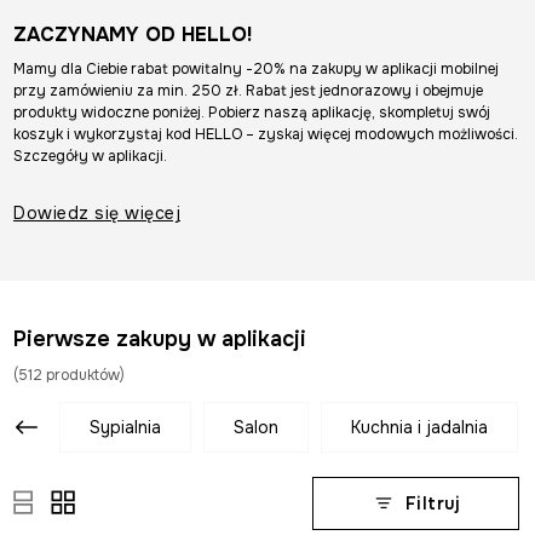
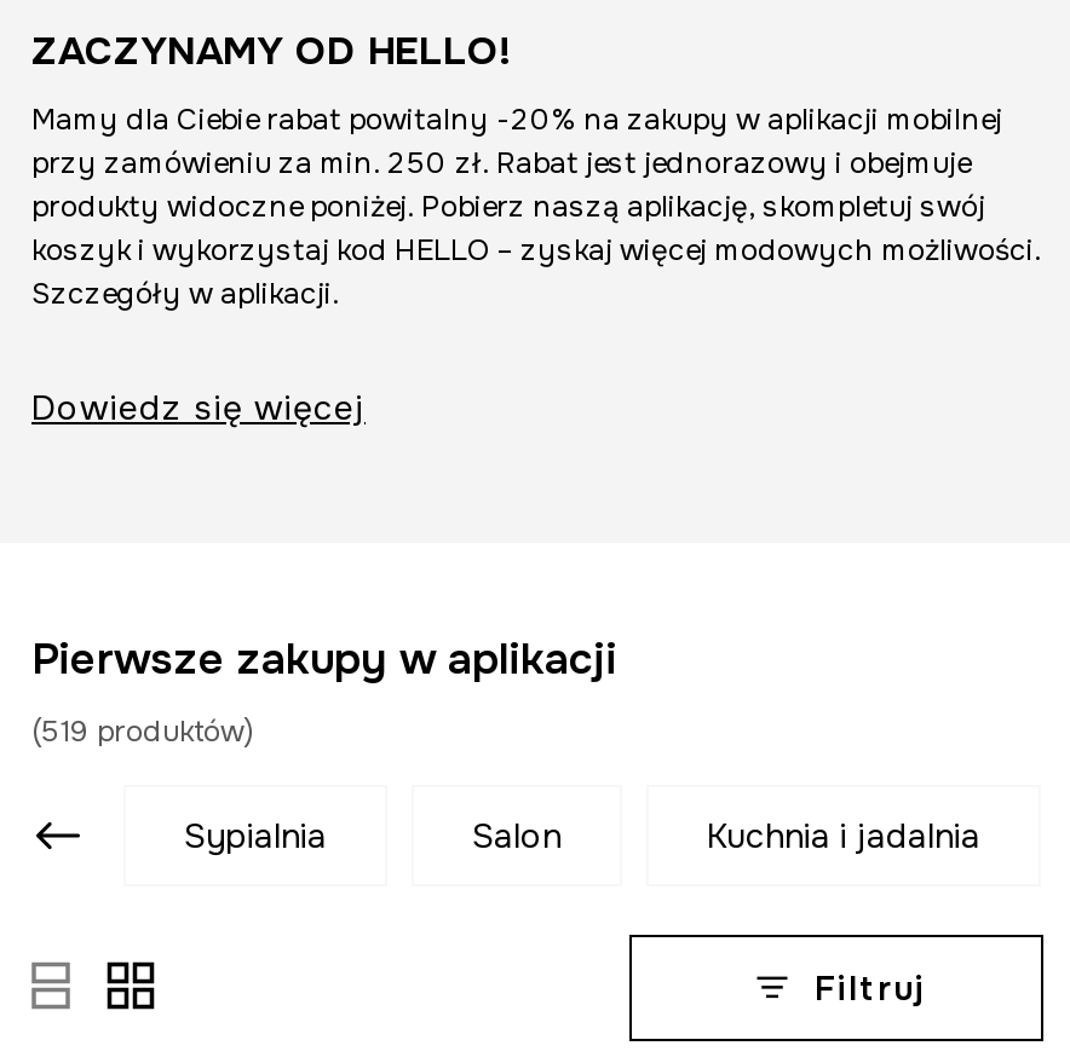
[13,366,125,385] (512 produktów) -> [31,712,254,751] (519 produktów)

